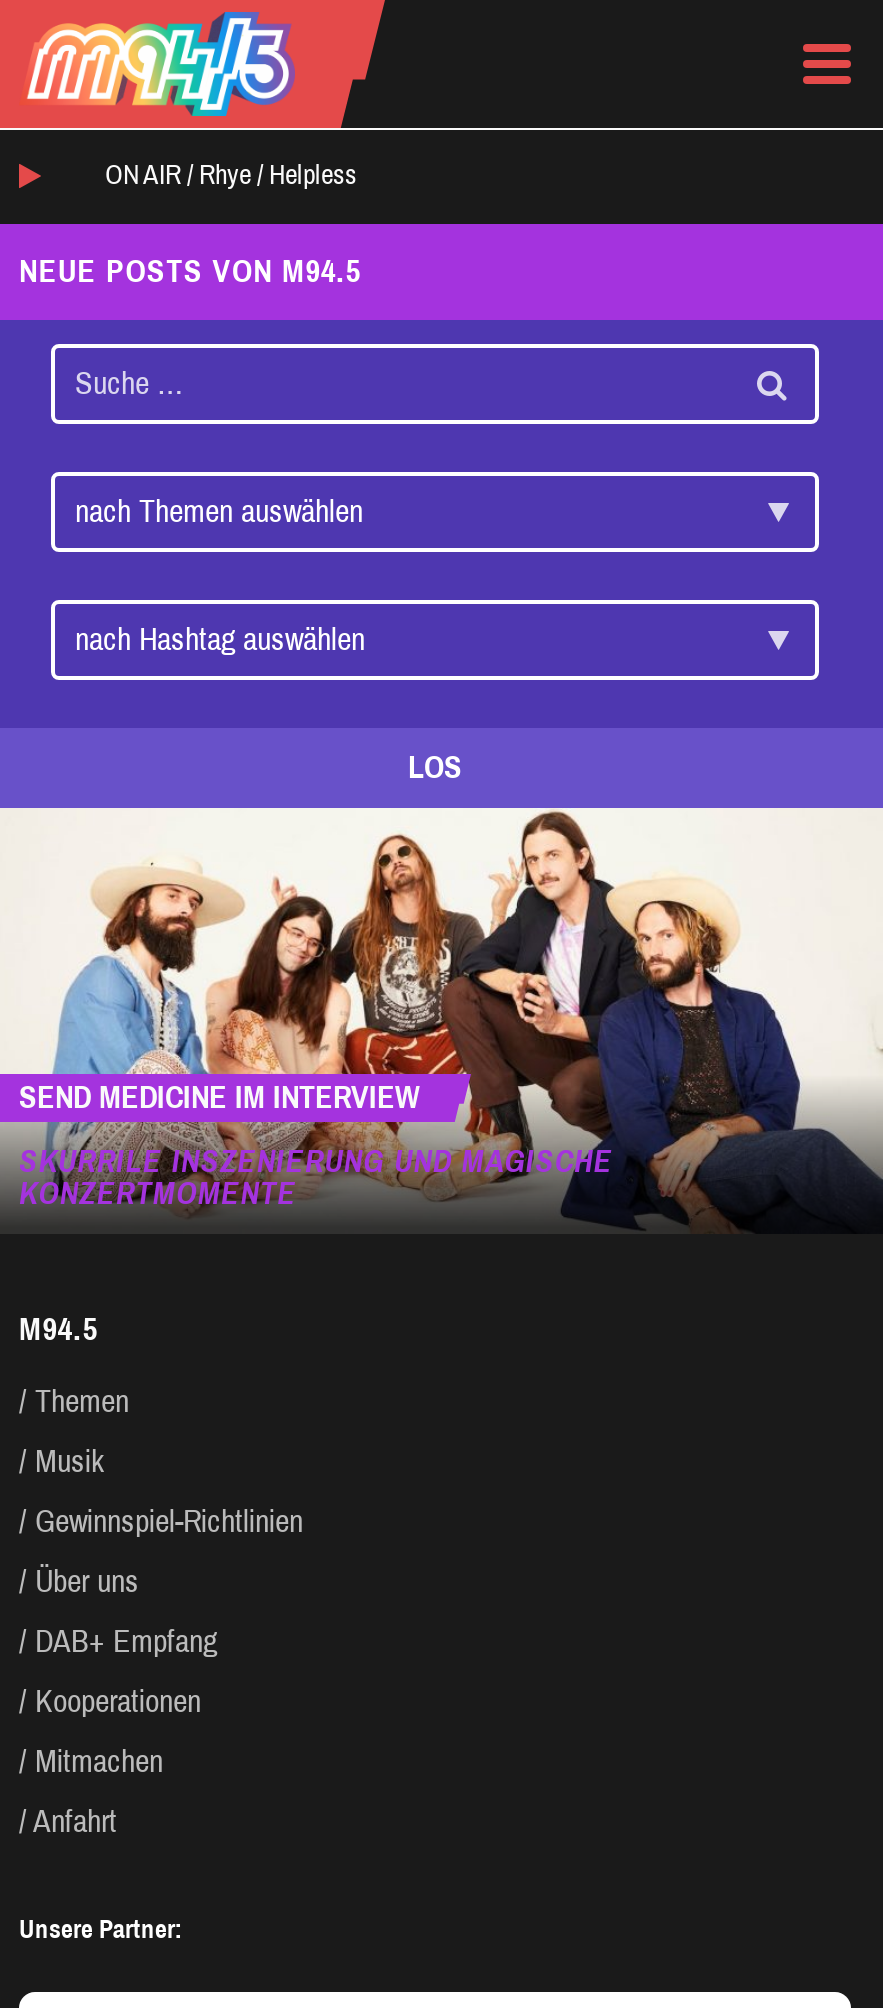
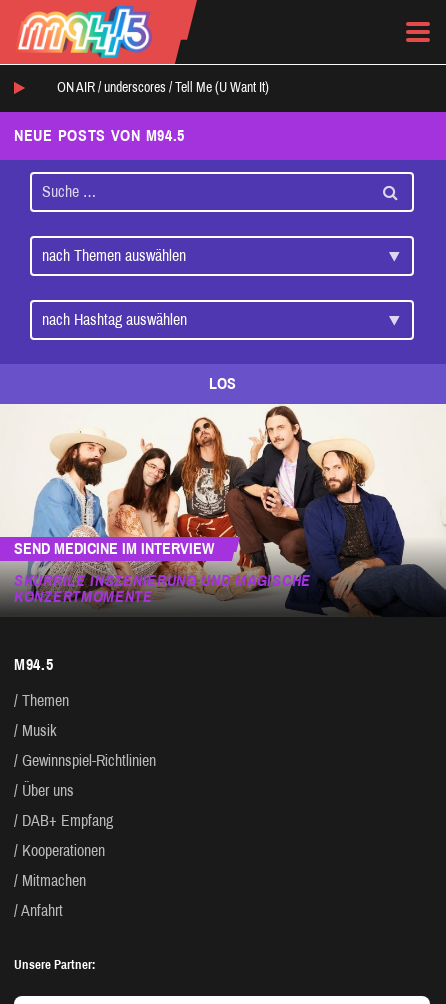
[105,160,357,190] ON AIR / Rhye / Helpless -> [57,80,269,95] ON AIR / underscores / Tell Me (U Want It)

